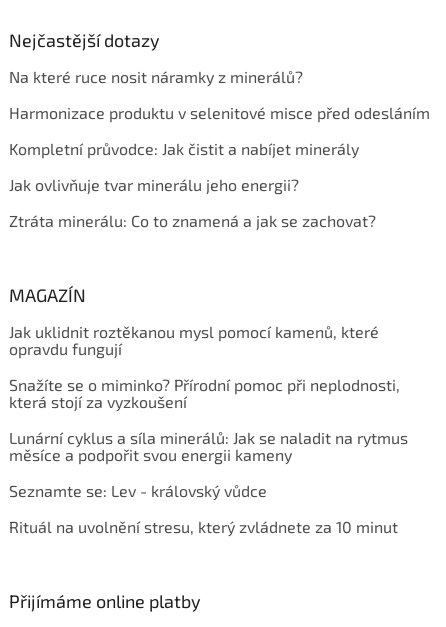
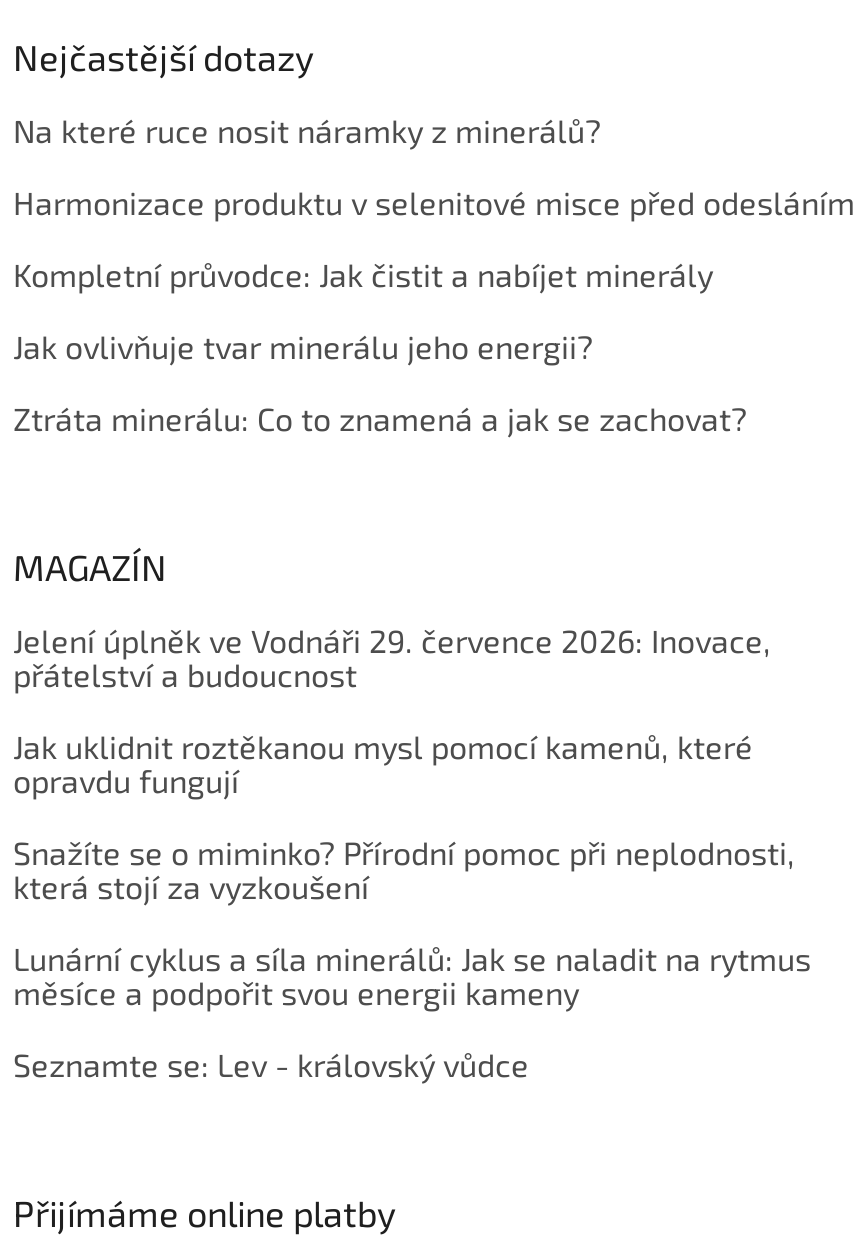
none -> [13,620,771,692] Jelení úplněk ve Vodnáři 29. července 2026: Inovace, | přátelství a budoucnost
moved [9,322,408,500] -> [13,726,811,1082]: Jak uklidnit roztěkanou mysl pomocí kamenů, které | opravdu fungují | Snažíte se o miminko? Přírodní pomoc při neplodnosti, | která stojí za vyzkoušení | Lunární cyklus a síla minerálů: Jak se naladit na rytmus | měsíce a podpořit svou energii kameny | Seznamte se: Lev - královský vůdce
[9,517,398,536] Rituál na uvolnění stresu, který zvládnete za 10 minut -> none

